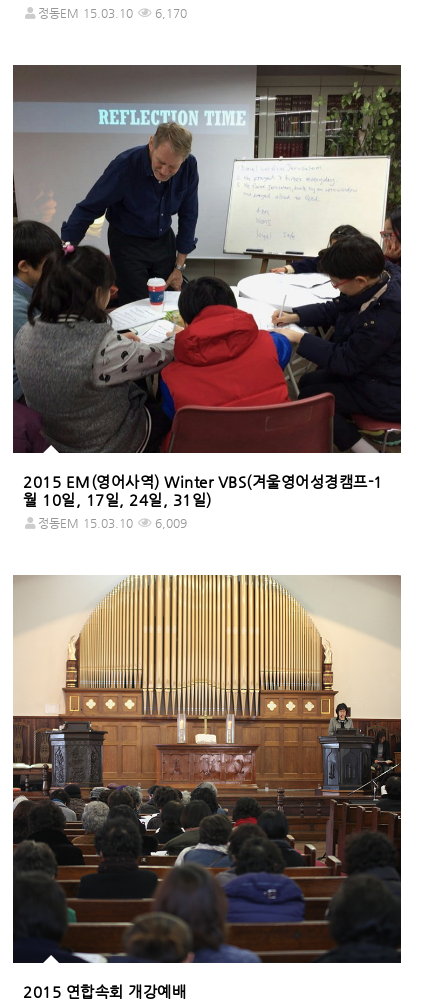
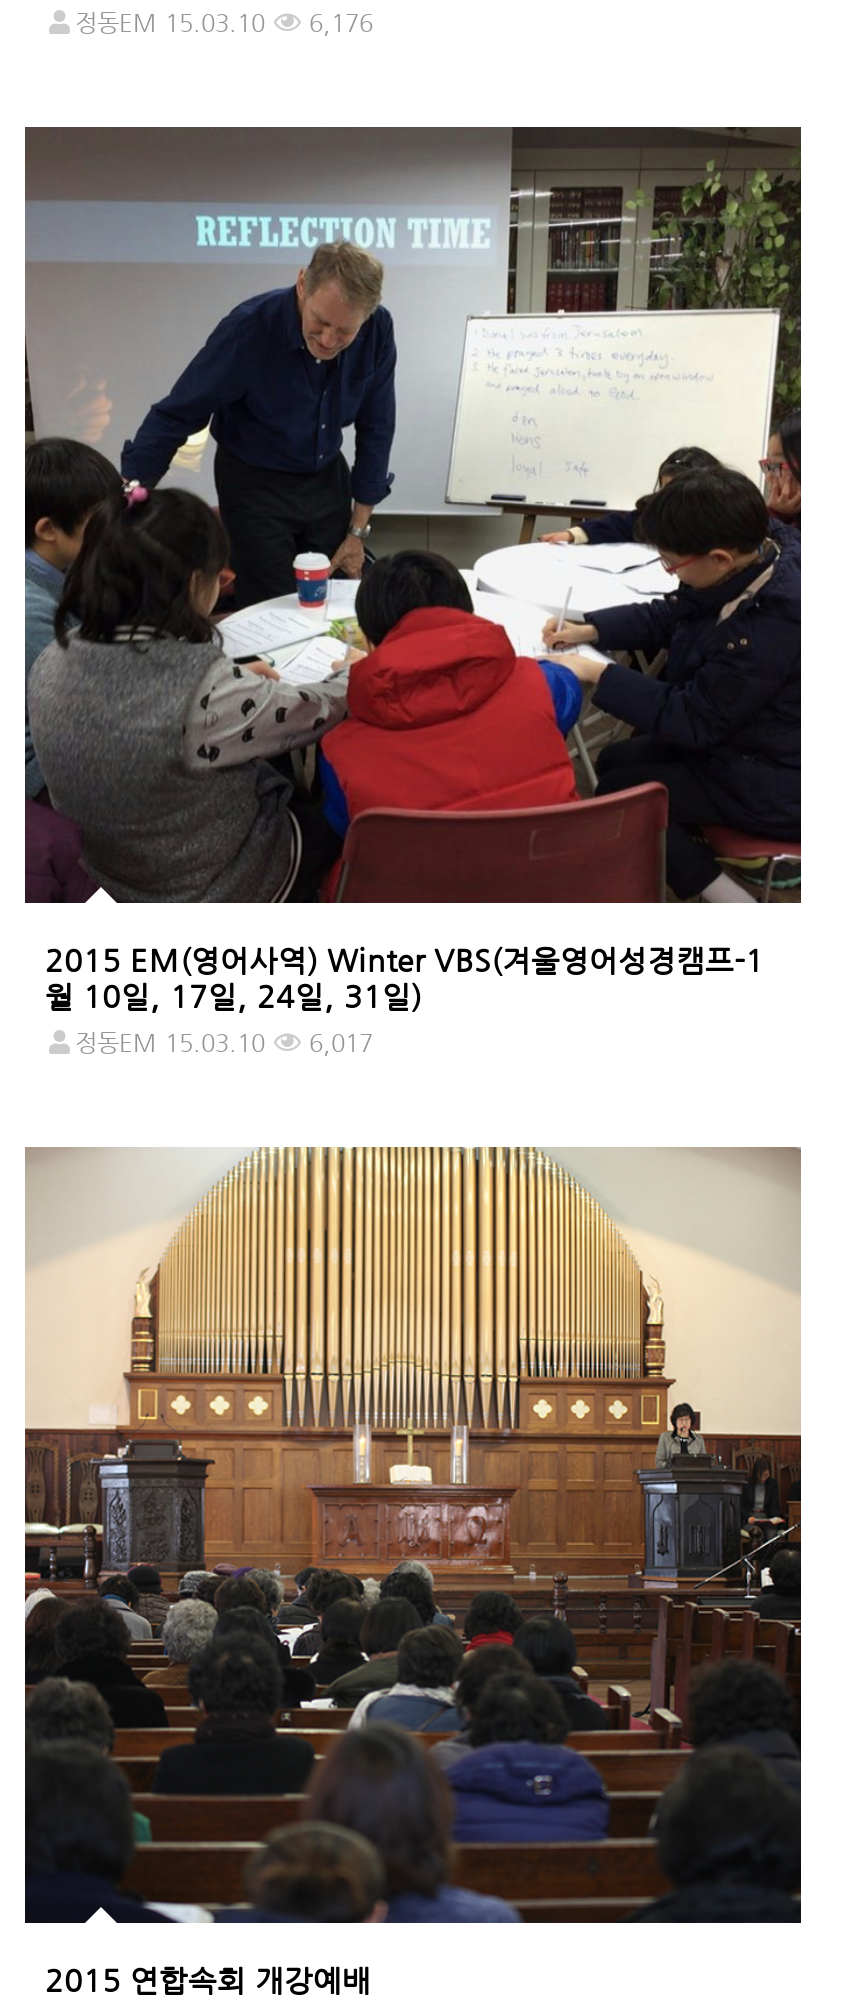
[38,6,187,20] 정동EM 15.03.10 6,170 -> [75,9,373,37] 정동EM 15.03.10 6,176
[38,516,187,530] 정동EM 15.03.10 6,009 -> [75,1029,373,1057] 정동EM 15.03.10 6,017

